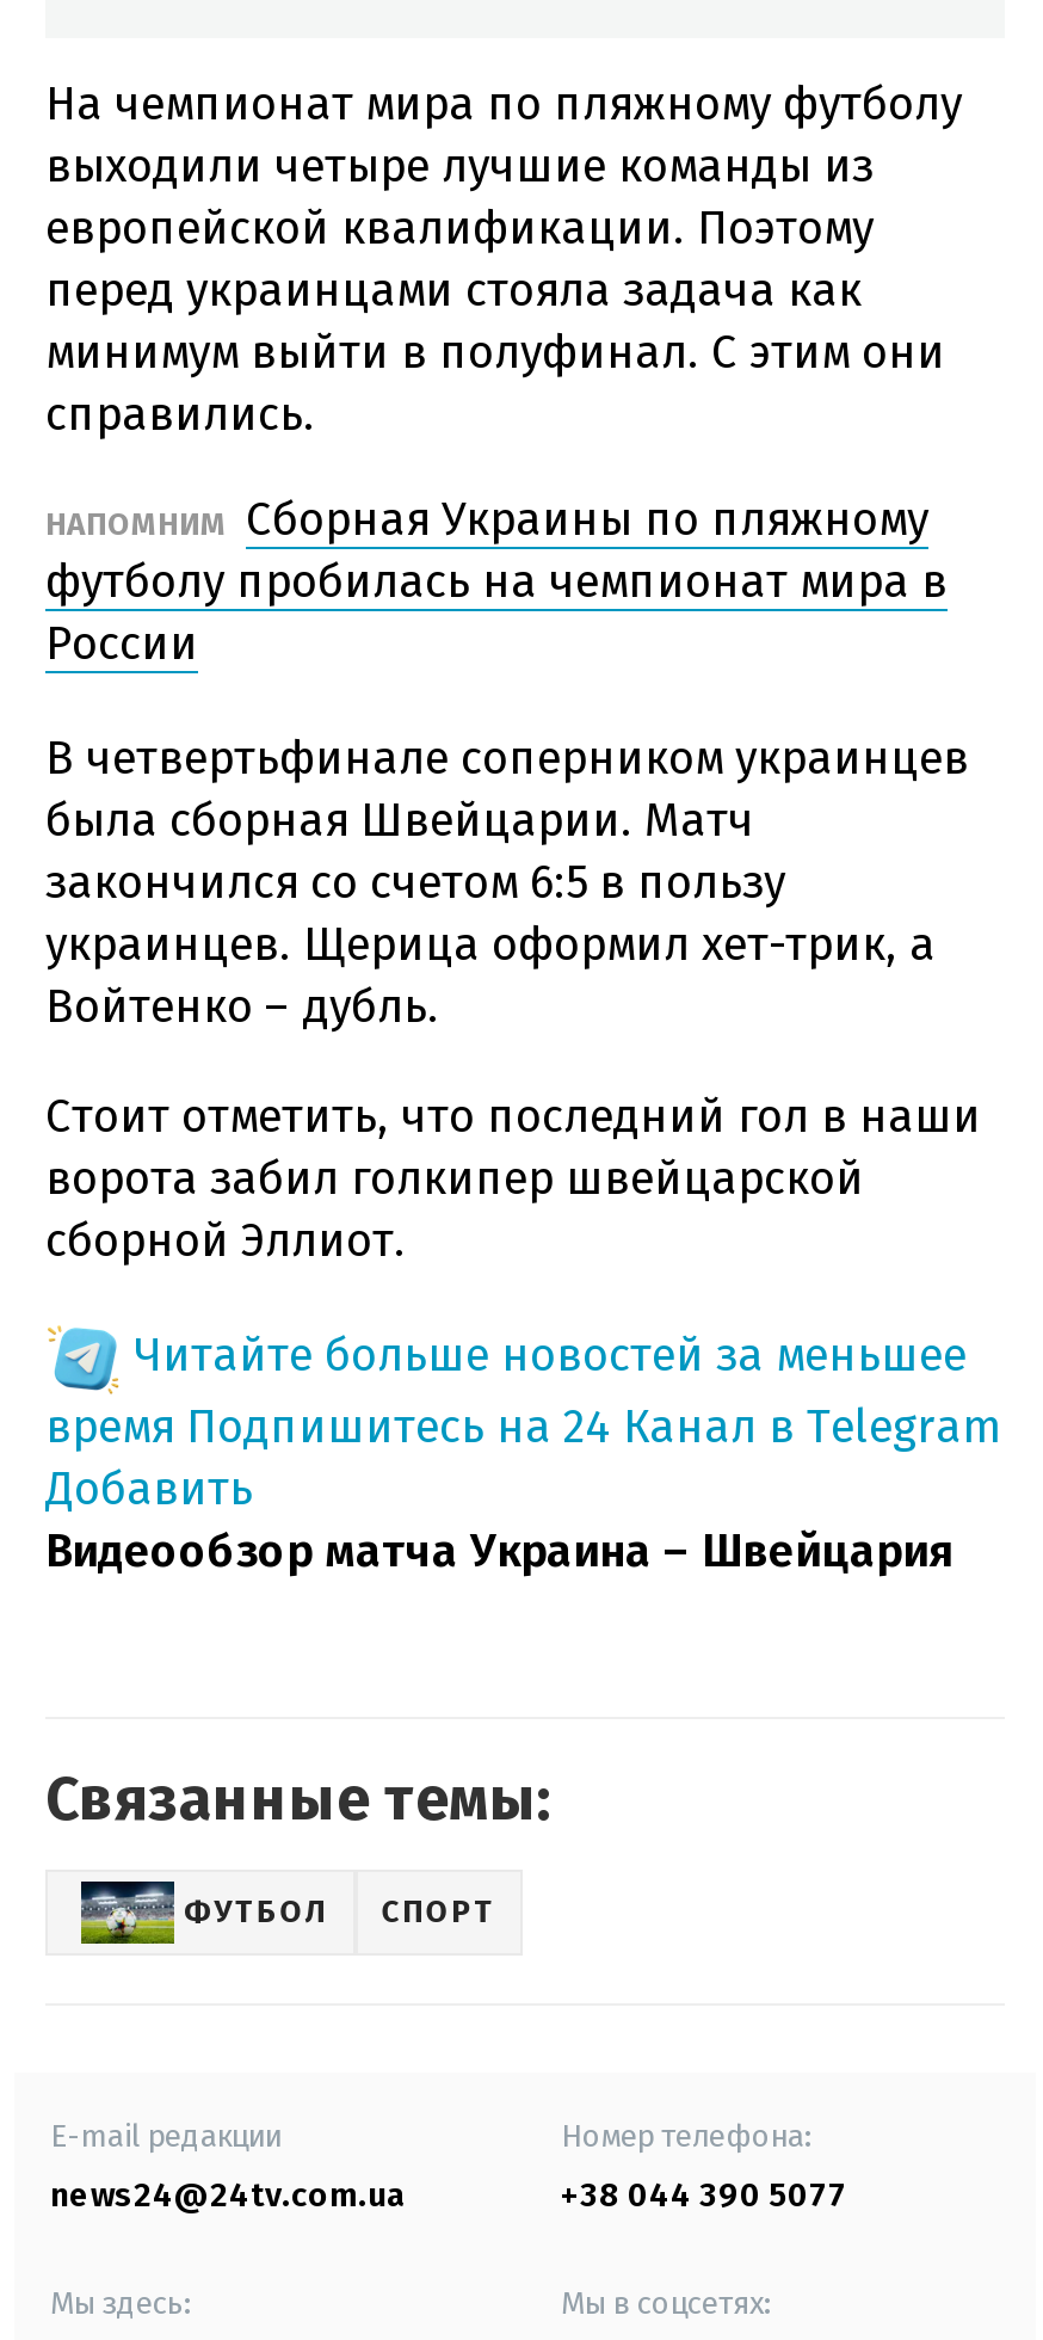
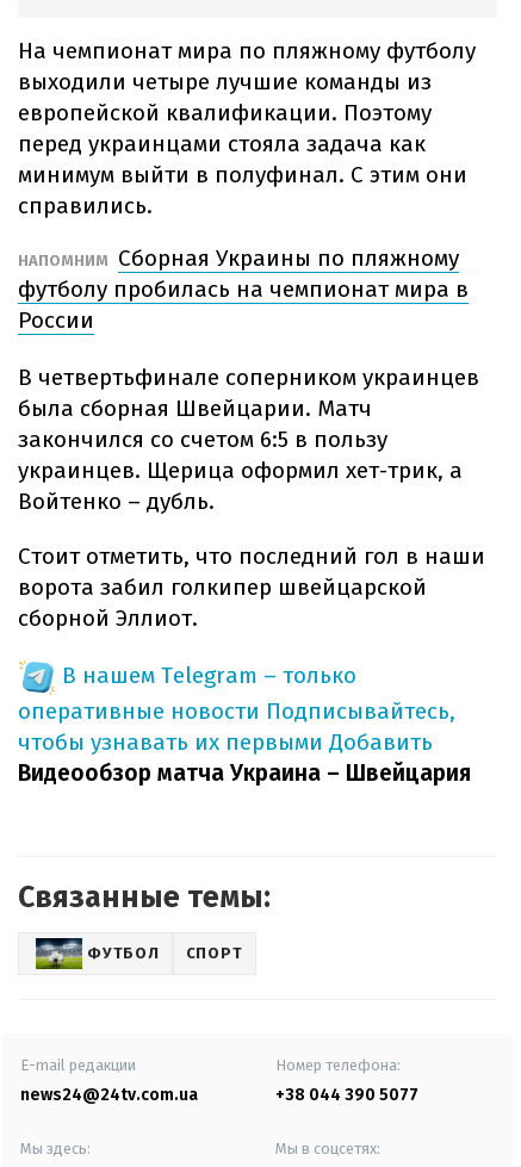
[45,1327,1000,1515] Читайте больше новостей за меньшее | время Подпишитесь на 24 Канал в Telegram | Добавить -> [18,661,455,755] В нашем Telegram – только | оперативные новости Подписывайтесь, | чтобы узнавать их первыми Добавить

